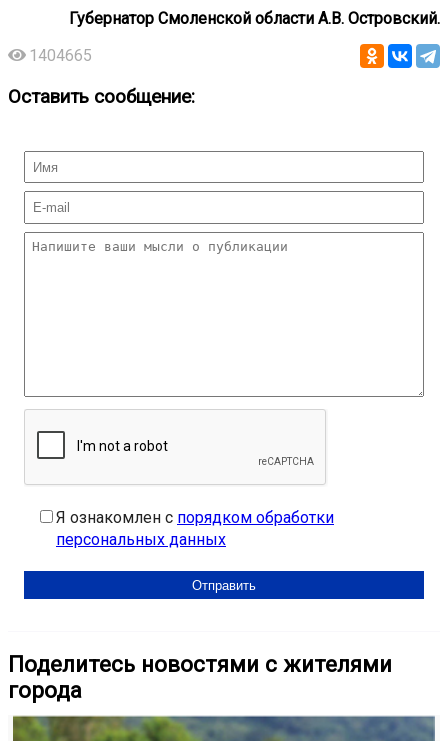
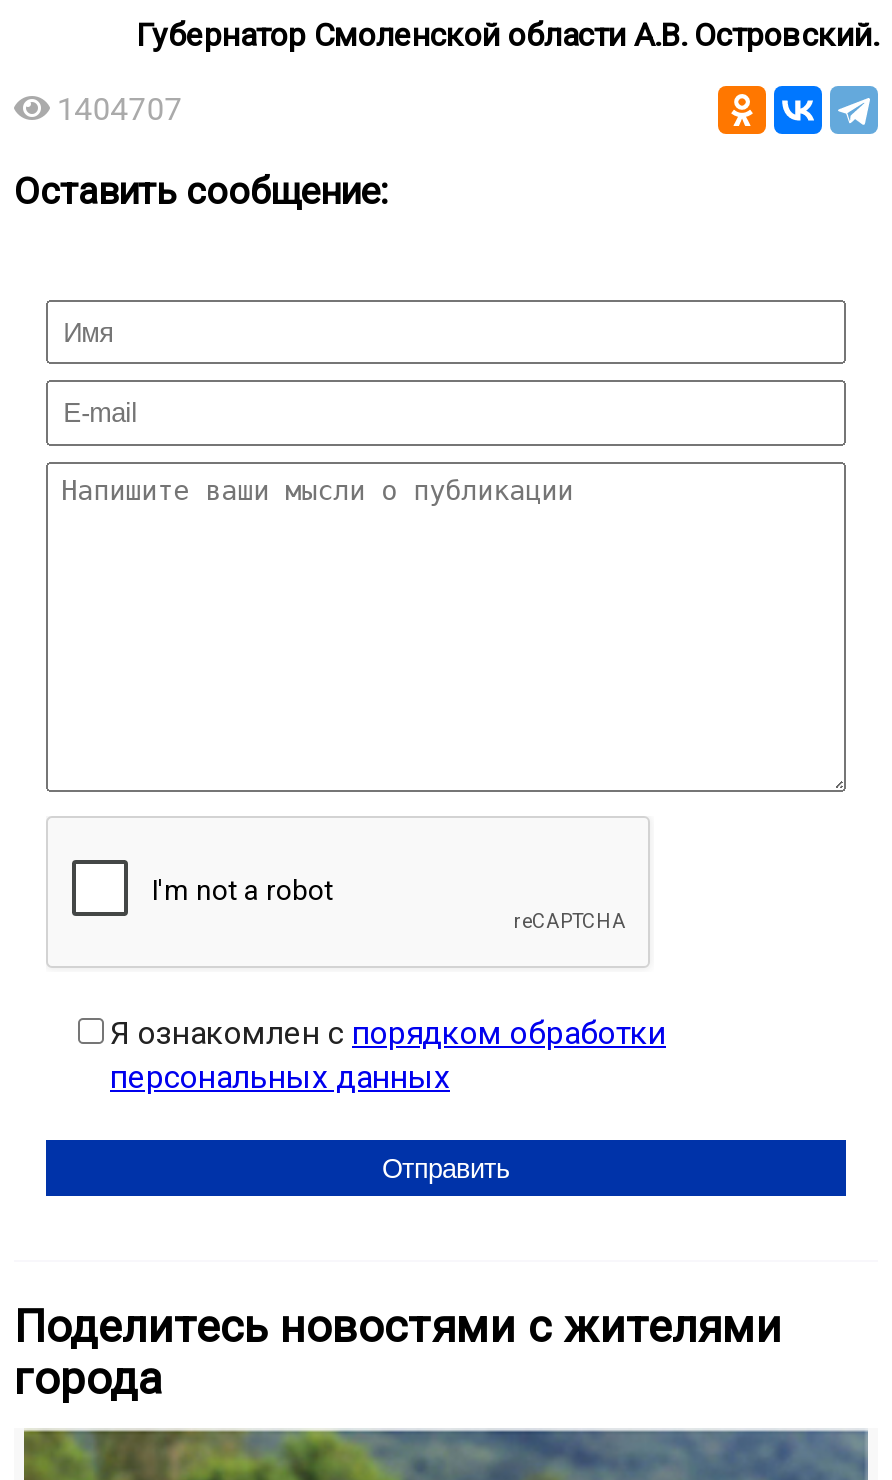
[29,46,92,65] 1404665 -> [56,90,182,128] 1404707

